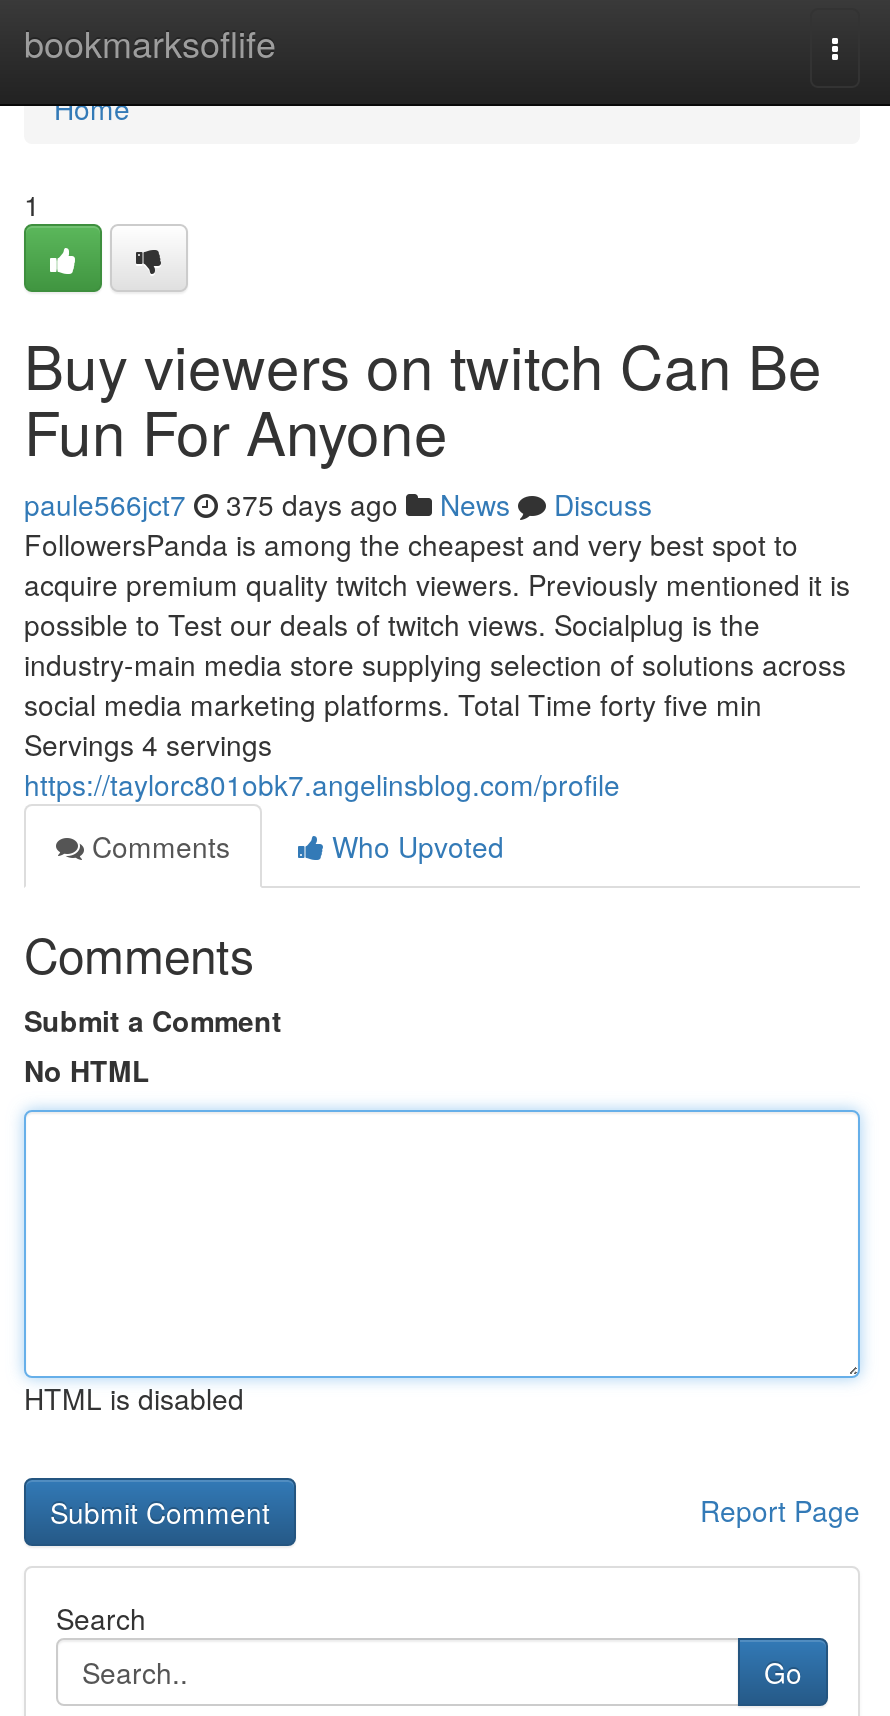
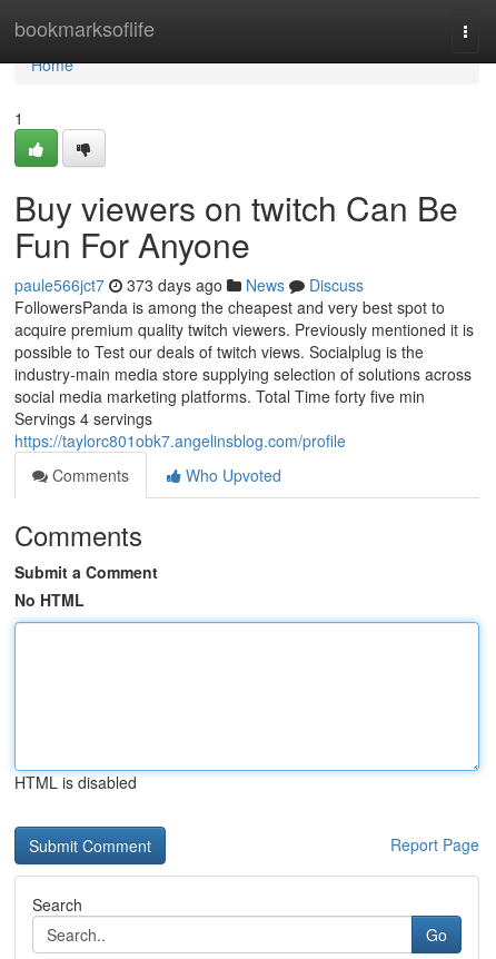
[24,484,652,524] paule566jct7 375 days ago News Discuss -> [14,274,364,296] paule566jct7 373 days ago News Discuss

